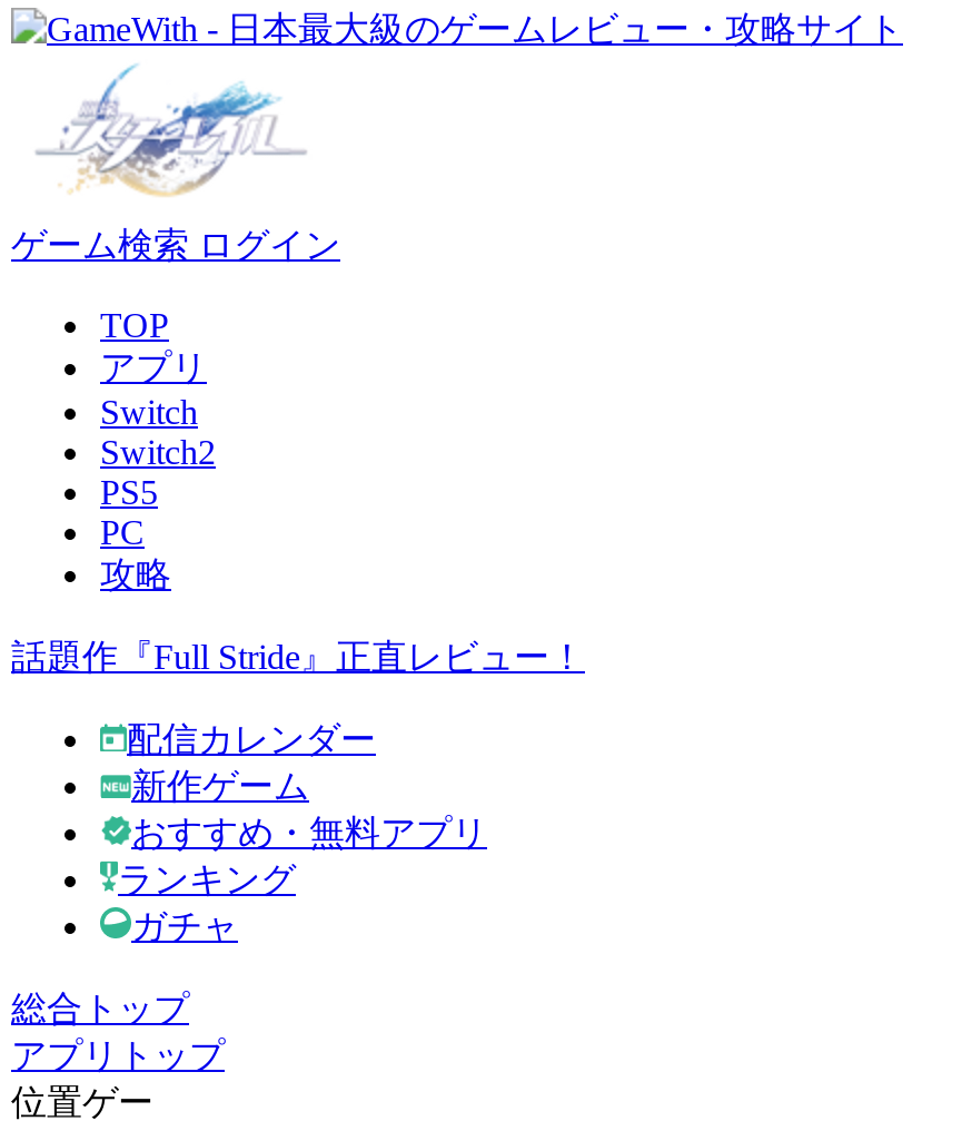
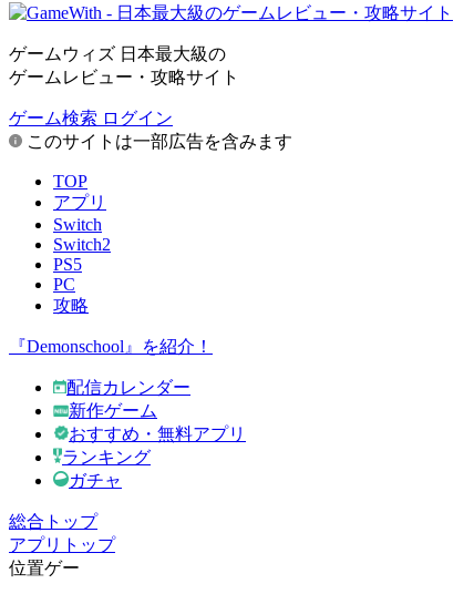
none -> [9,44,239,86] ゲームウィズ 日本最大級の | ゲームレビュー・攻略サイト
none -> [22,132,292,151] このサイトは一部広告を含みます
[11,638,585,676] 話題作『Full Stride』正直レビュー！ -> [9,337,213,356] 『Demonschool』を紹介！

